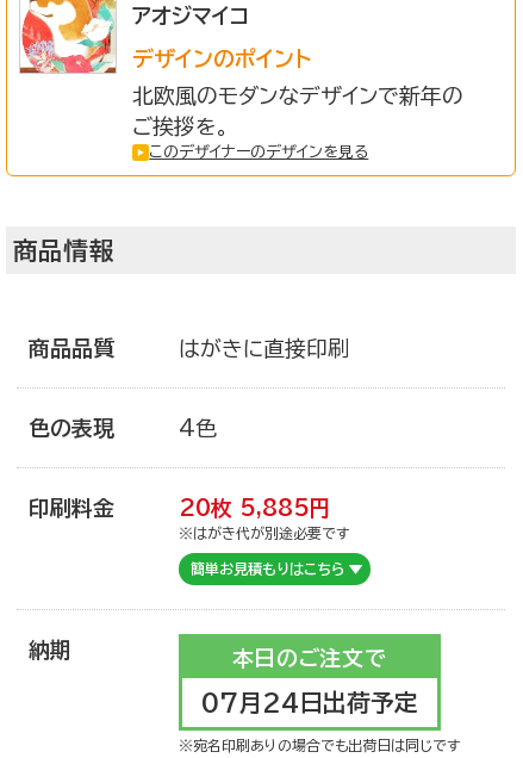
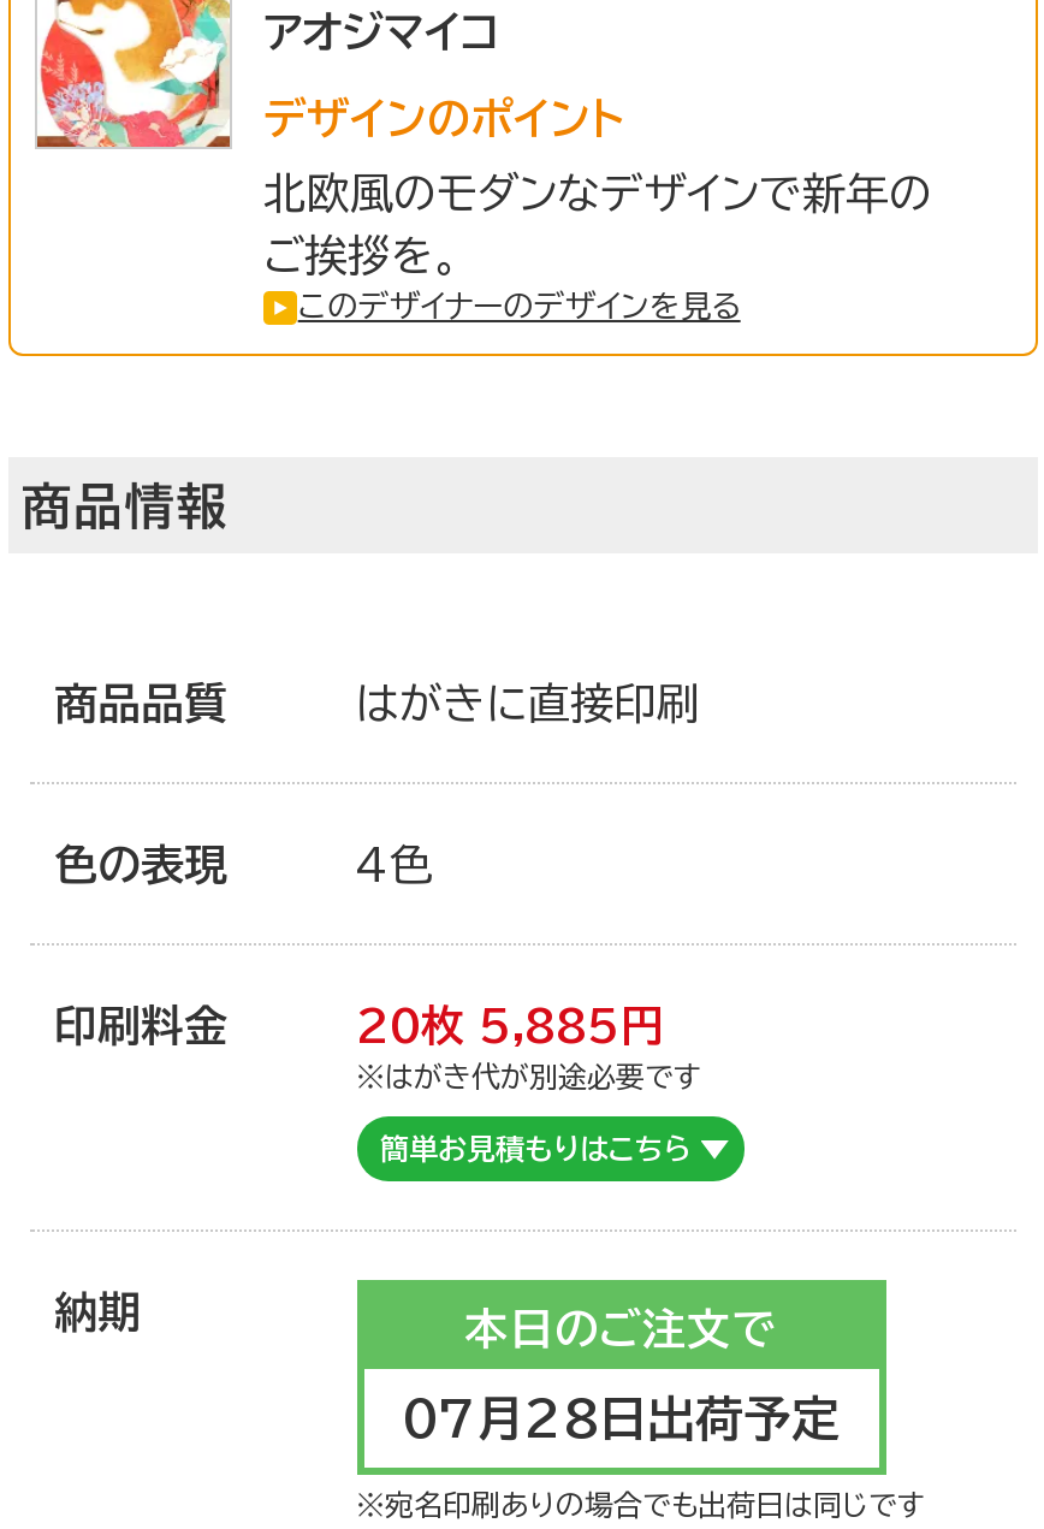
[201,690,418,714] 07月24日出荷予定 -> [402,1393,840,1441] 07月28日出荷予定

